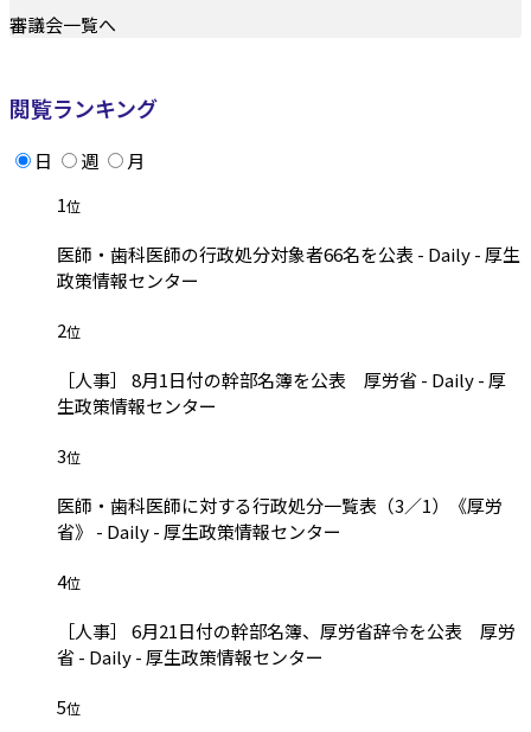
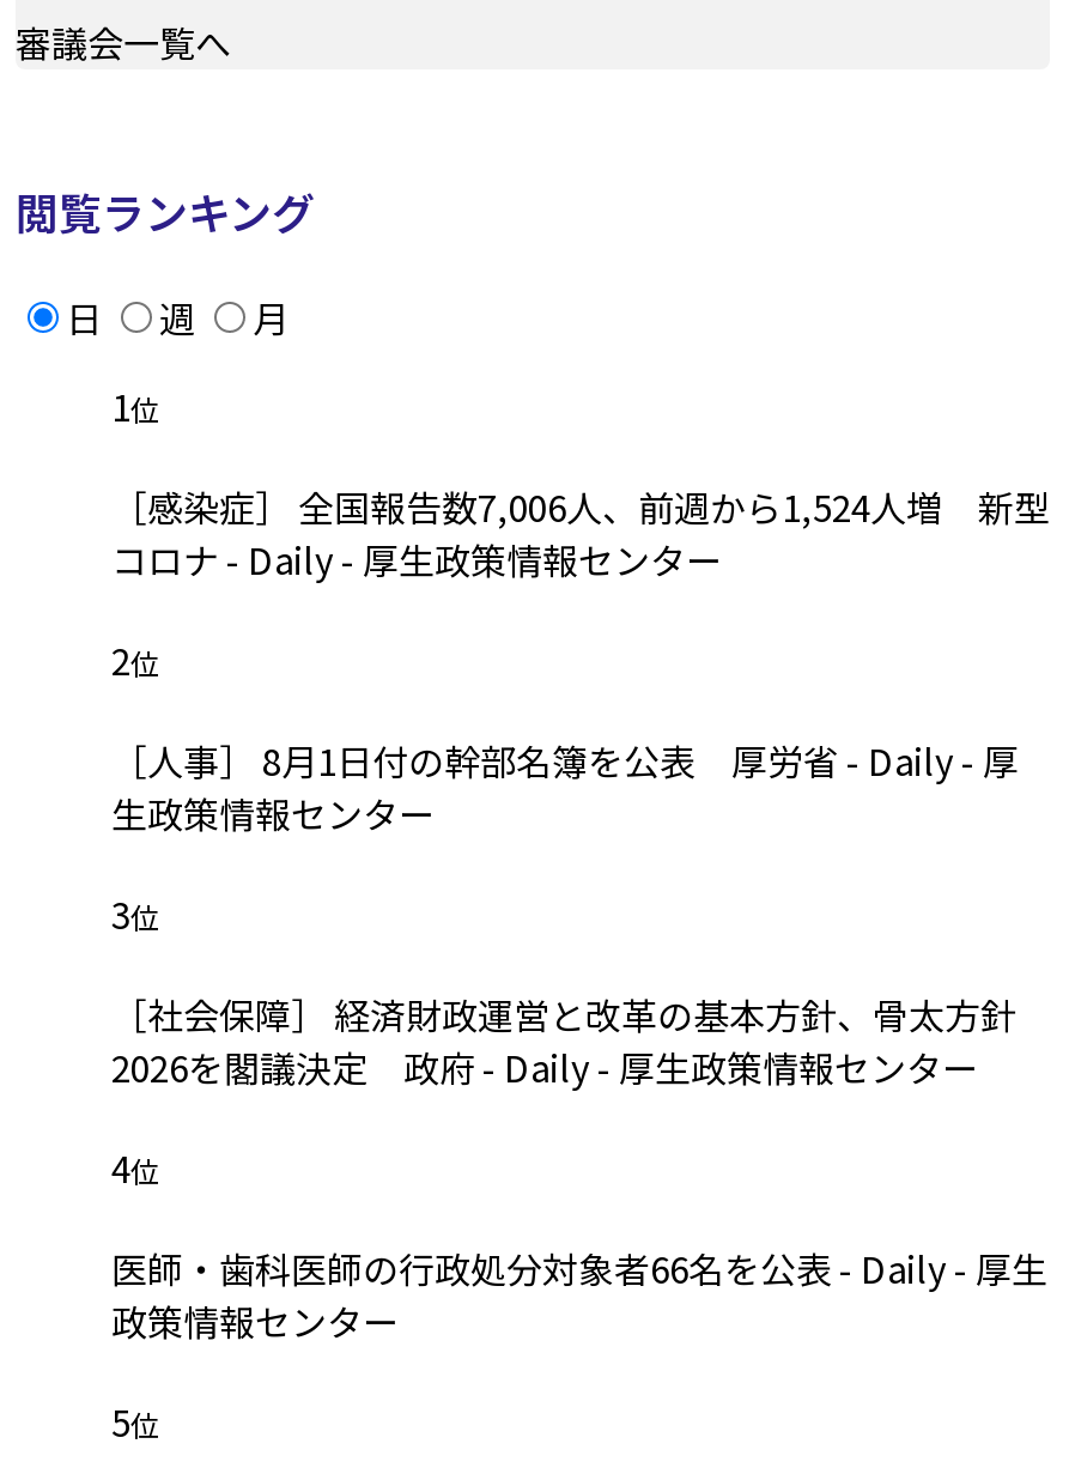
none -> [111,482,1050,585] ［感染症］ 全国報告数7,006人、前週から1,524人増 新型 | コロナ - Daily - 厚生政策情報センター
moved [57,242,520,293] -> [111,1242,1047,1345]: 医師・歯科医師の行政処分対象者66名を公表 - Daily - 厚生 | 政策情報センター
[57,493,503,544] 医師・歯科医師に対する行政処分一覧表（3／1）《厚労 | 省》 - Daily - 厚生政策情報センター -> [111,989,1016,1092] ［社会保障］ 経済財政運営と改革の基本方針、骨太方針 | 2026を閣議決定 政府 - Daily - 厚生政策情報センター
[57,618,516,669] ［人事］ 6月21日付の幹部名簿、厚労省辞令を公表 厚労 | 省 - Daily - 厚生政策情報センター -> none

